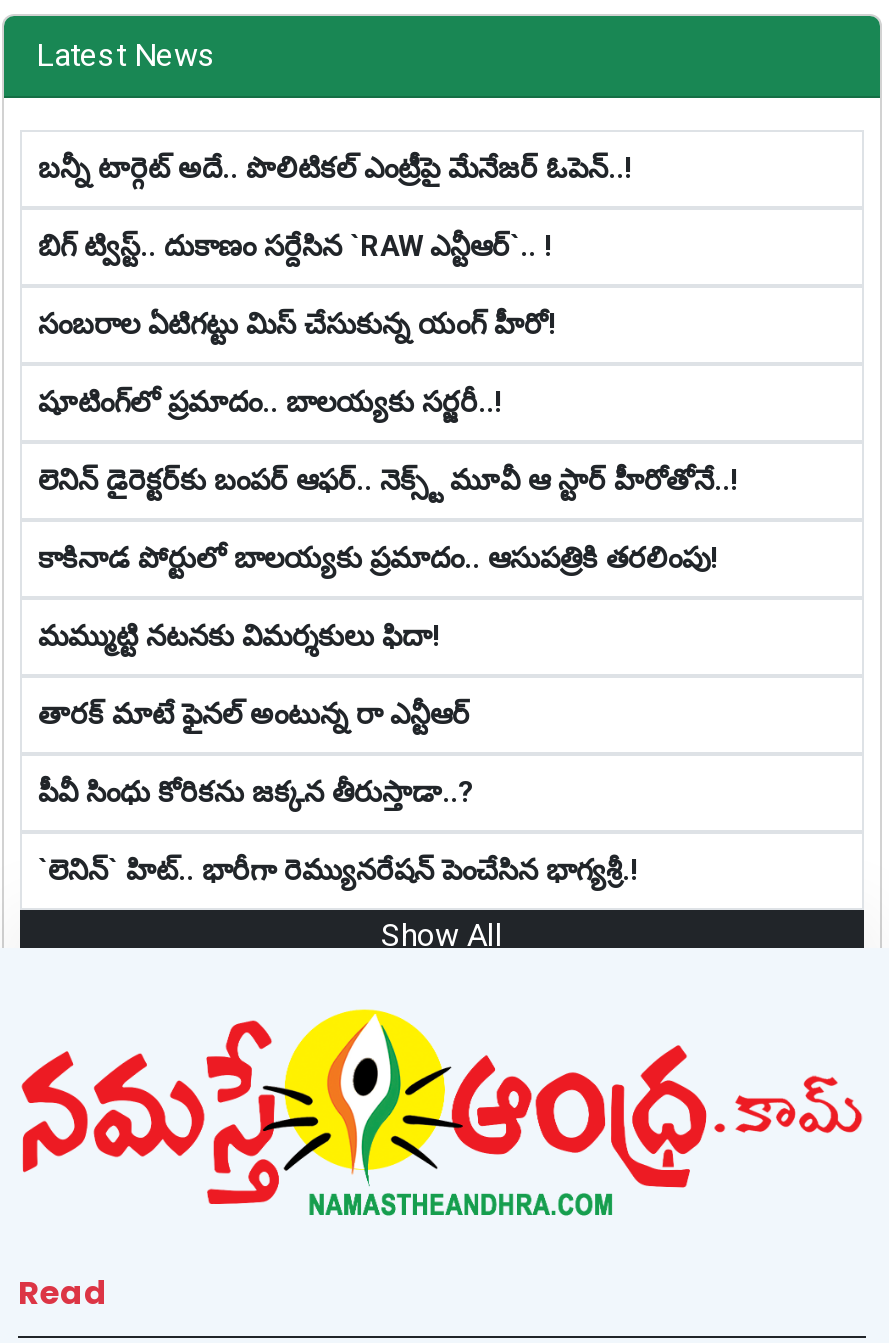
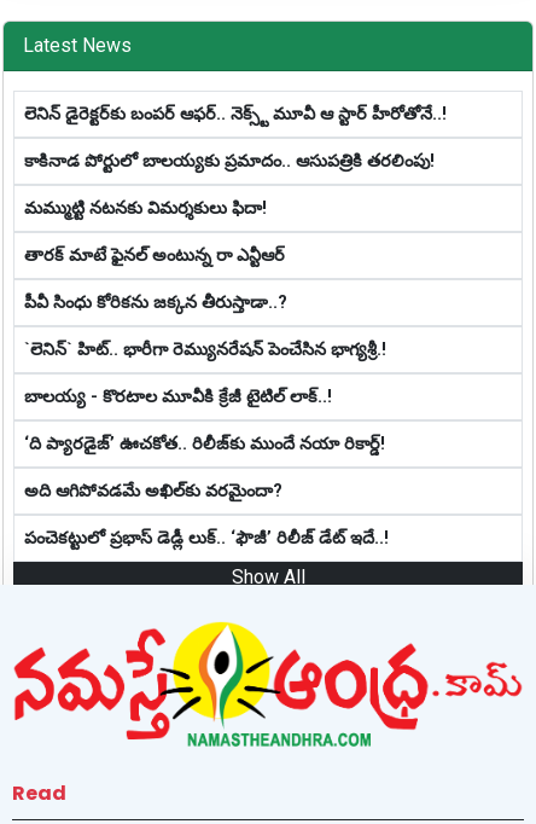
[38,153,632,421] బ‌న్నీ టార్గెట్ అదే.. పొలిటిక‌ల్ ఎంట్రీపై మేనేజ‌ర్ ఓపెన్‌..! | బిగ్ ట్విస్ట్‌.. దుకాణం సర్దేసిన `RAW ఎన్టీఆర్‌`.. ! | సంబరాల ఏటిగట్టు మిస్ చేసుకున్న యంగ్ హీరో! | షూటింగ్‌లో ప్ర‌మాదం.. బాల‌య్యకు స‌ర్జ‌రీ..! -> none
moved [38,465,738,889] -> [24,104,447,360]: లెనిన్‌ డైరెక్ట‌ర్‌కు బంప‌ర్ ఆఫ‌ర్‌.. నెక్స్ట్ మూవీ ఆ స్టార్ హీరోతోనే..! | కాకినాడ పోర్టులో బాల‌య్య‌కు ప్ర‌మాదం.. ఆసుపత్రికి తరలింపు! | మమ్ముట్టి నటనకు విమర్శకులు ఫిదా! | తారక్ మాటే ఫైనల్ అంటున్న రా ఎన్టీఆర్ | పీవీ సింధు కోరికను జ‌క్క‌న తీరుస్తాడా..? | `లెనిన్` హిట్.. భారీగా రెమ్యున‌రేష‌న్ పెంచేసిన భాగ్య‌శ్రీ‌.!
none -> [24,387,389,549] బాల‌య్య - కొర‌టాల మూవీకి క్రేజీ టైటిల్ లాక్‌..! | ‘ది ప్యారడైజ్’ ఊచకోత.. రిలీజ్‌కు ముందే న‌యా రికార్డ్! | అది ఆగిపోవడమే అఖిల్‌కు వరమైందా? | పంచెకట్టులో ప్రభాస్ డెడ్లీ లుక్‌.. ‘ఫౌజీ’ రిలీజ్ డేట్ ఇదే..!

